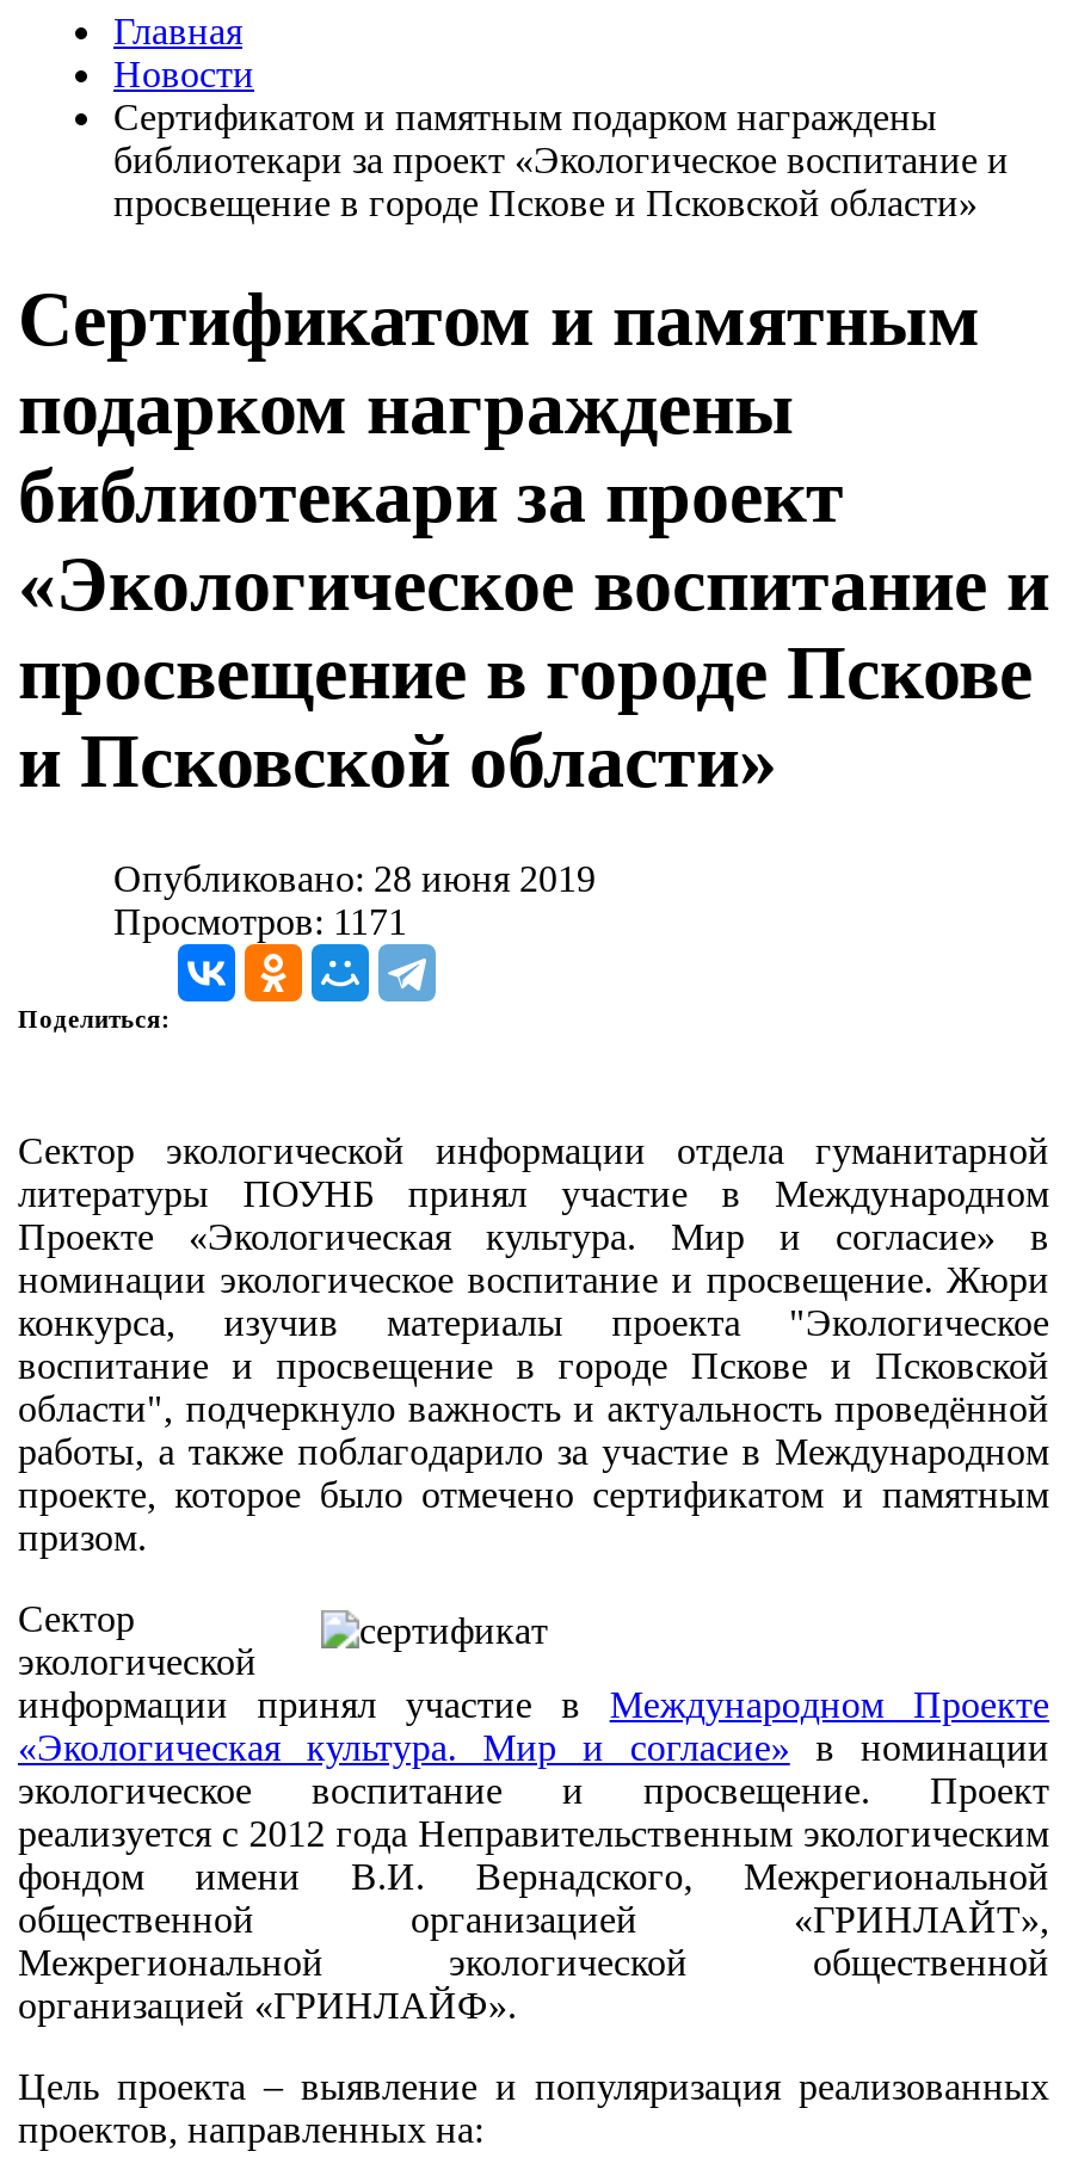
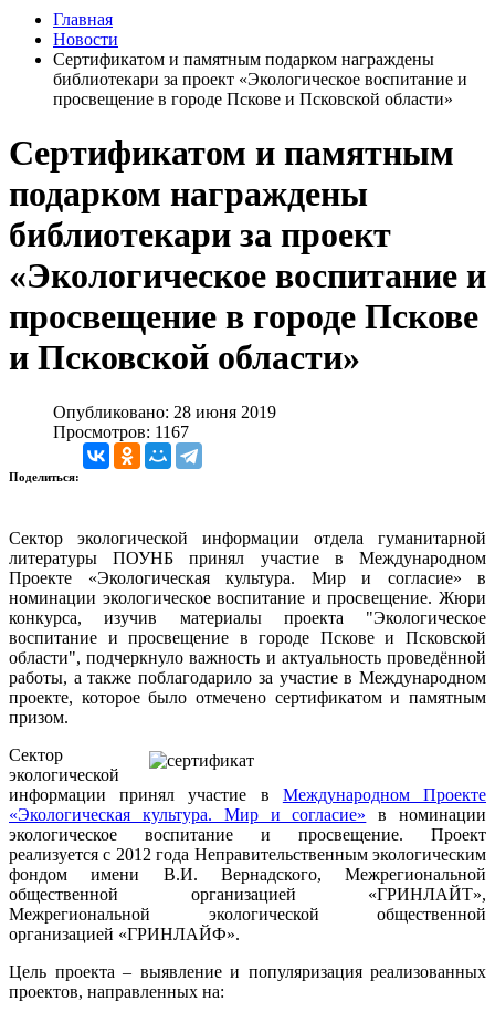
[113,901,407,941] Просмотров: 1171 -> [53,422,189,441] Просмотров: 1167

